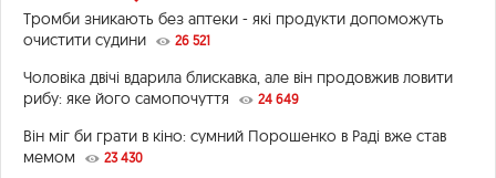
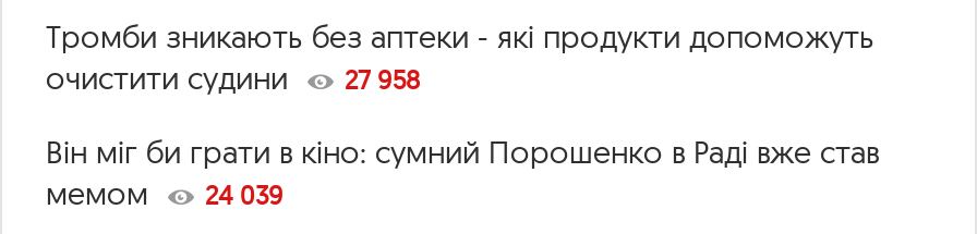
[23,32,453,109] 26 521 | Чоловіка двічі вдарила блискавка, але він продовжив ловити | рибу: яке його самопочуття | 24 649 -> [345,64,421,96] 27 958
[23,147,143,167] мемом 23 430 -> [46,175,284,214] мемом 24 039

